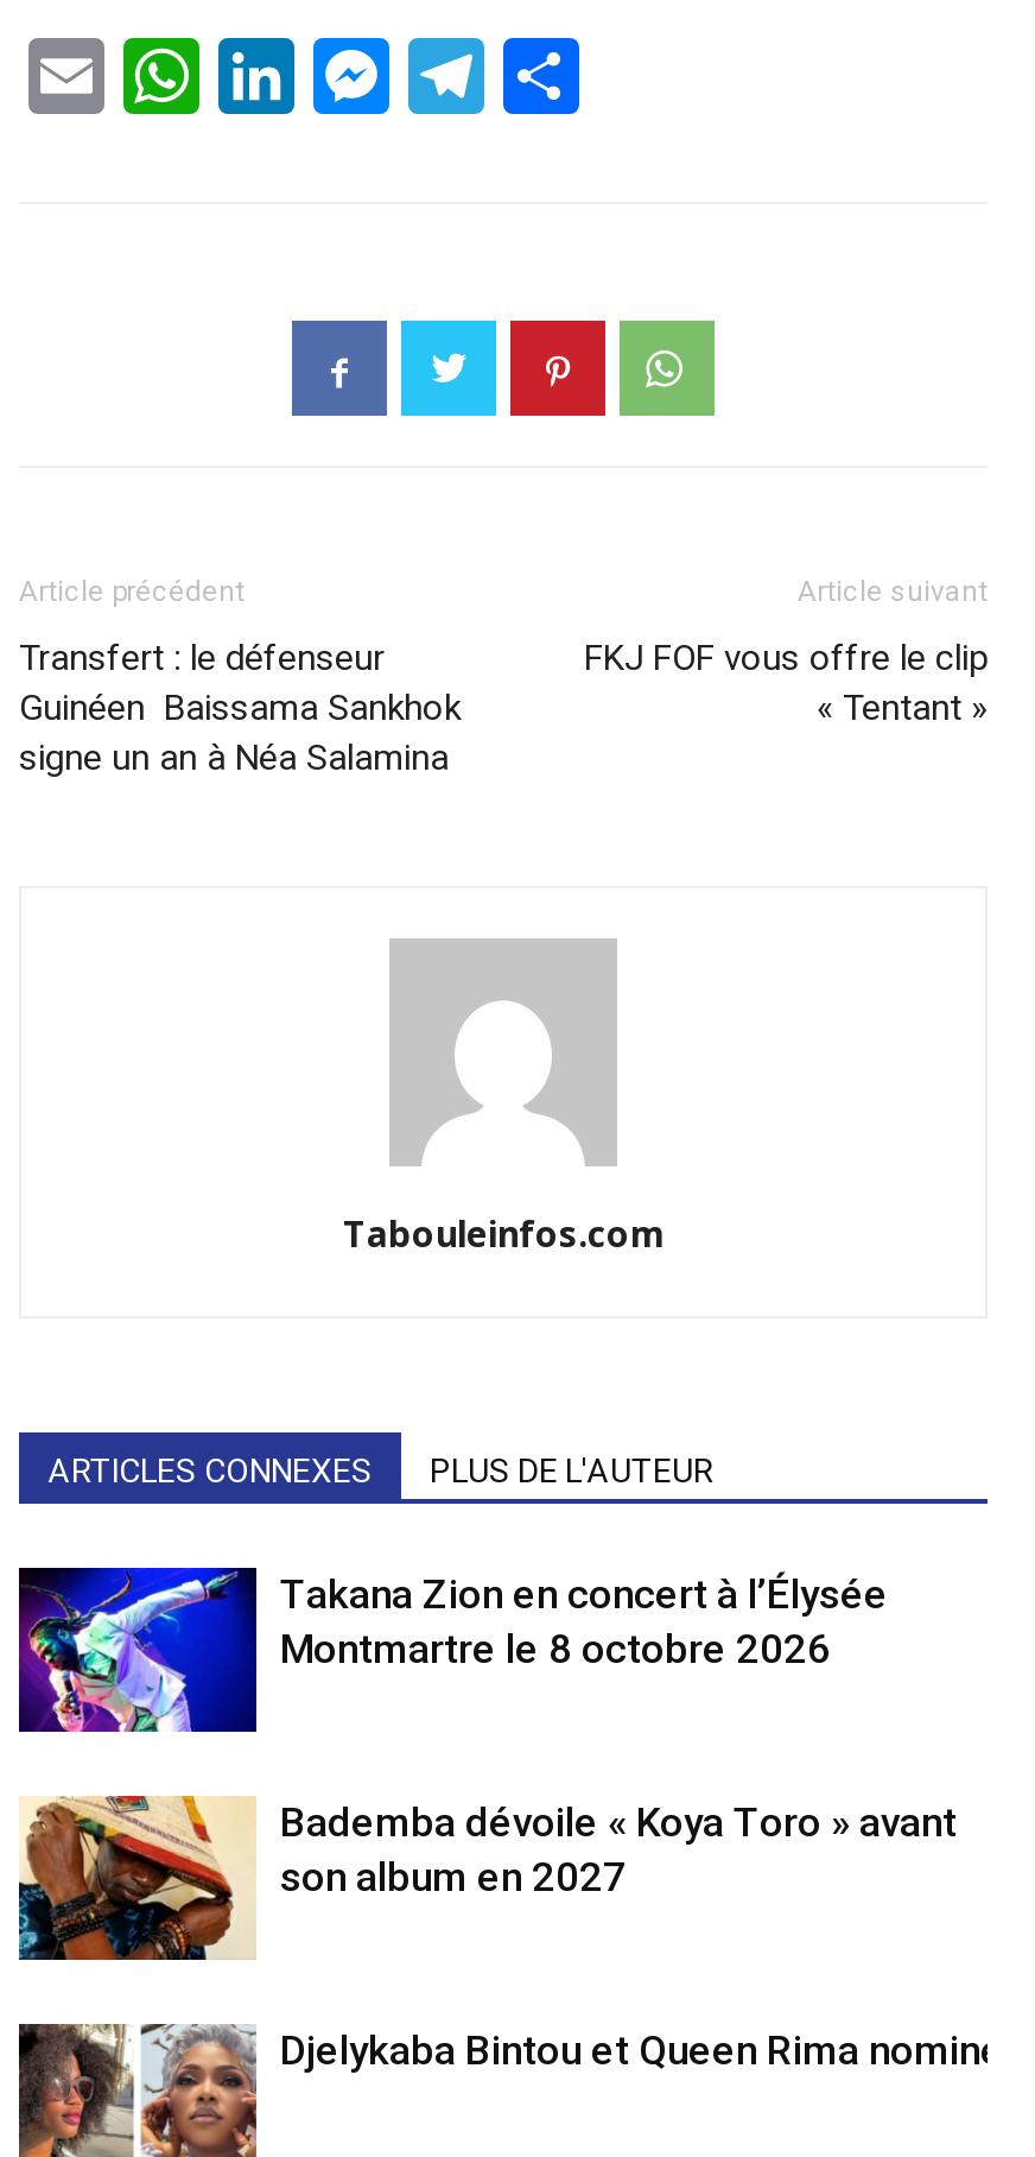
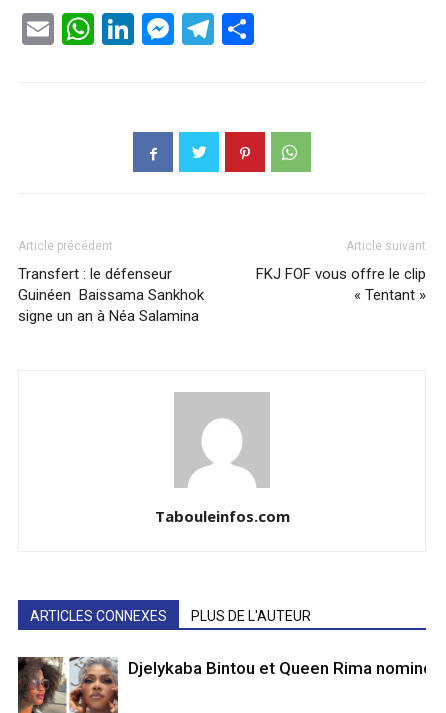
[19,1565,888,1734] [image] | Takana Zion en concert à l’Élysée | Montmartre le 8 octobre 2026 -> none
[17,1794,957,1962] [image] | Bademba dévoile « Koya Toro » avant | son album en 2027 -> none

